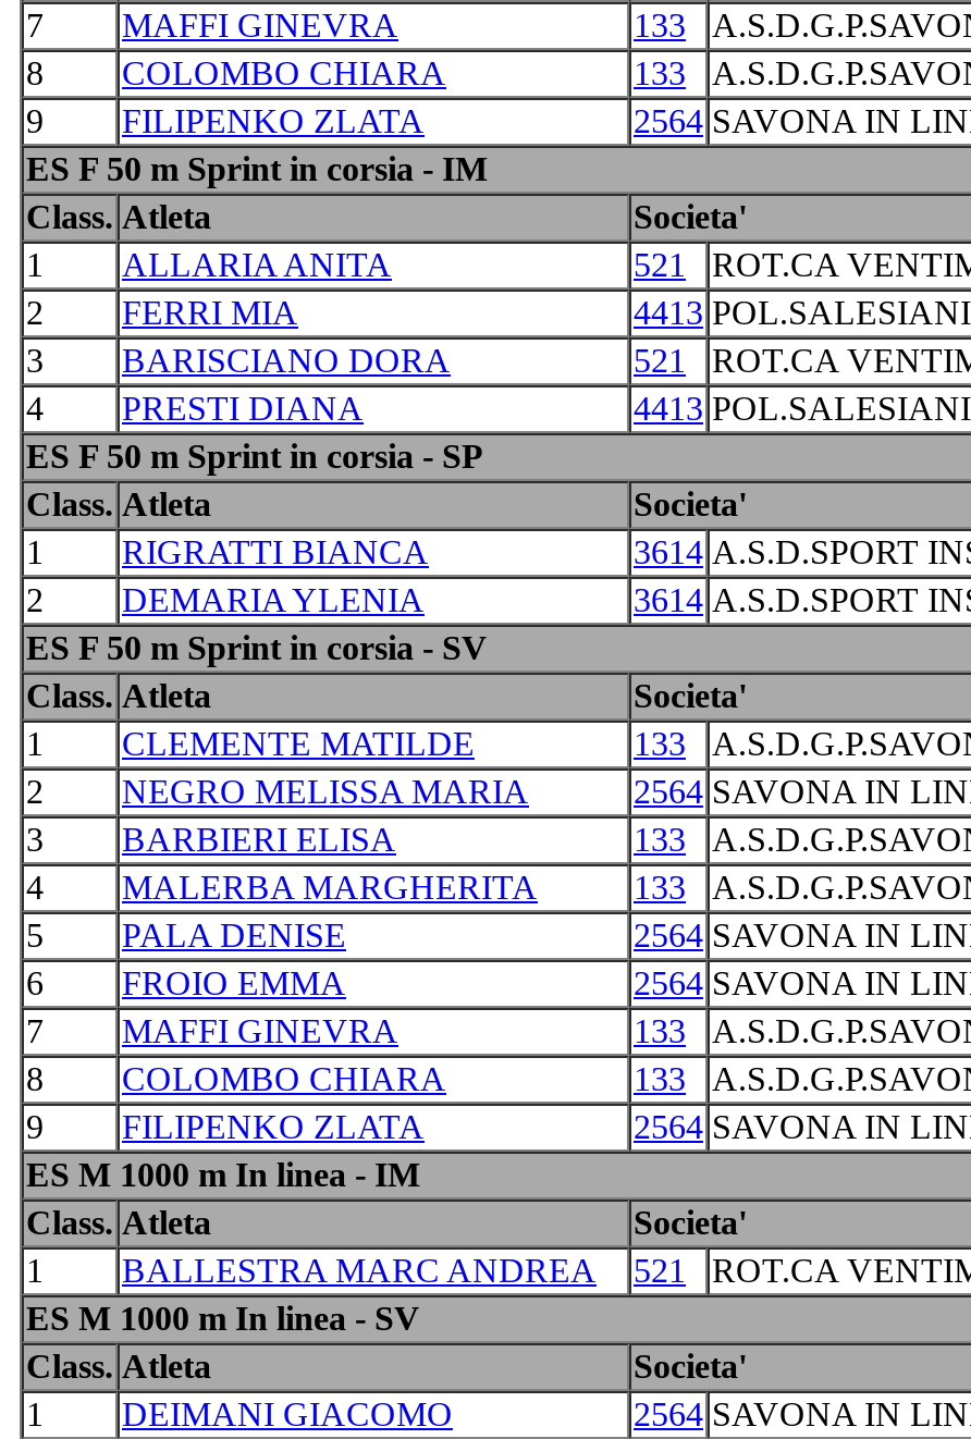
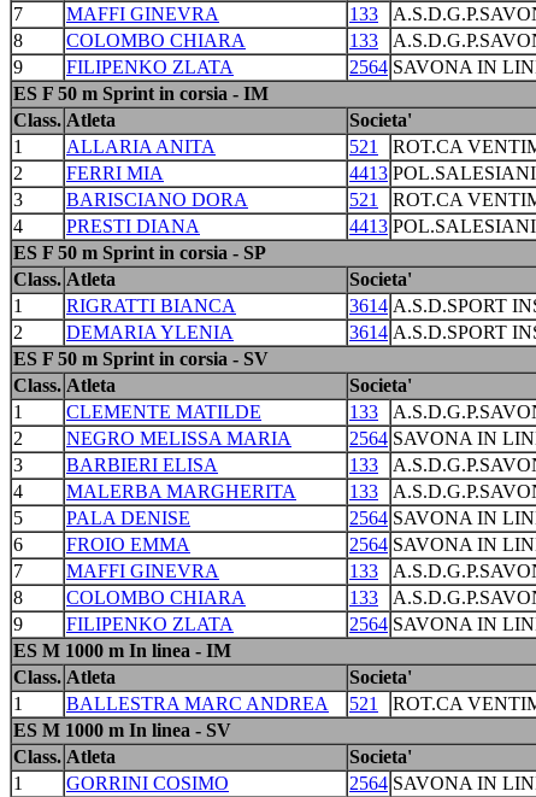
[122,1395,453,1432] DEIMANI GIACOMO -> [66,773,229,793] GORRINI COSIMO

